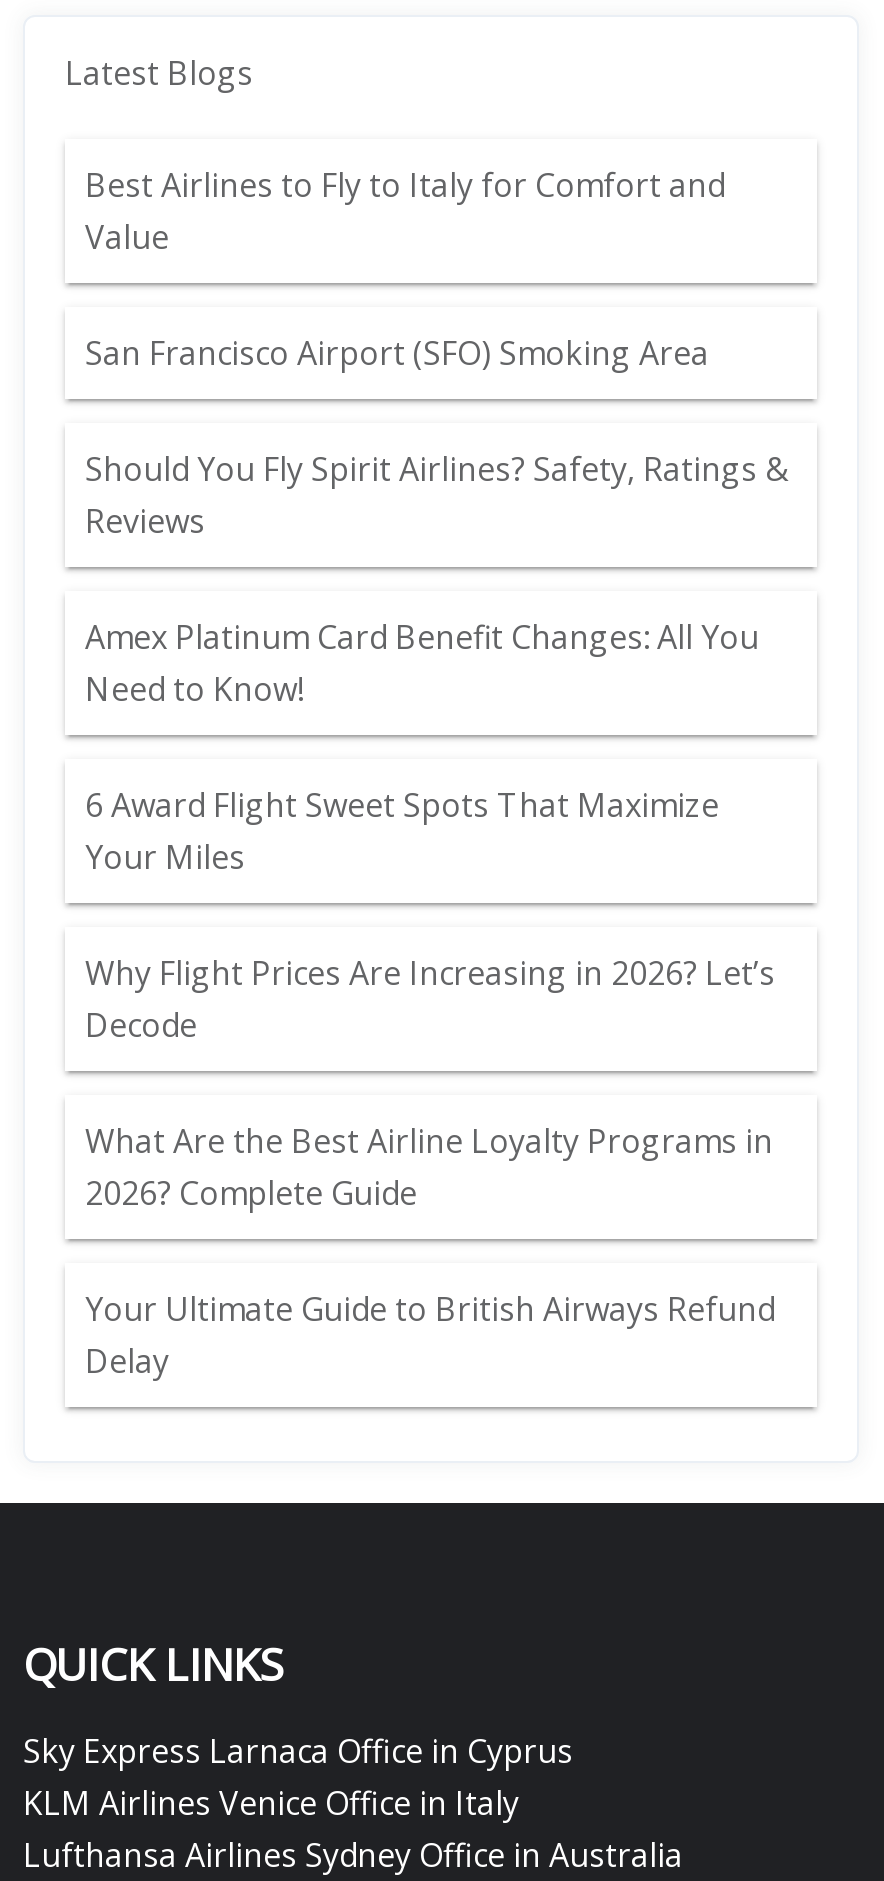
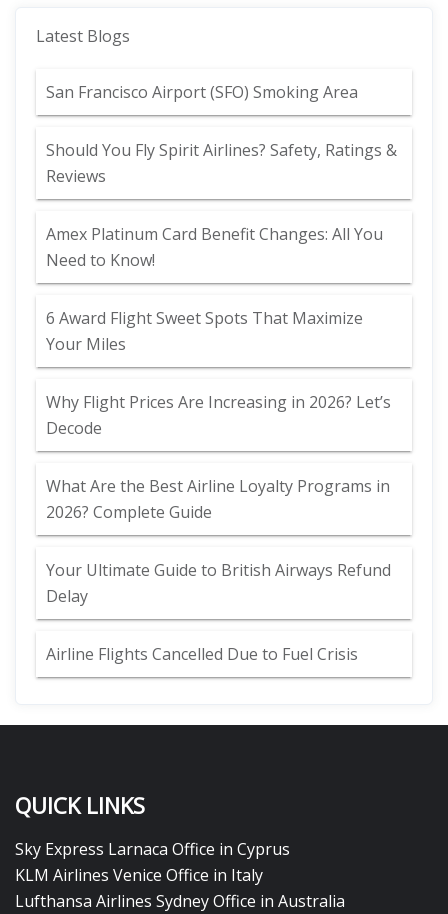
[85,163,725,259] Best Airlines to Fly to Italy for Comfort and | Value -> none
moved [85,331,787,1383] -> [46,81,397,607]: San Francisco Airport (SFO) Smoking Area | Should You Fly Spirit Airlines? Safety, Ratings & | Reviews | ... | Your Ultimate Guide to British Airways Refund | Delay
none -> [46,643,358,665] Airline Flights Cancelled Due to Fuel Crisis

